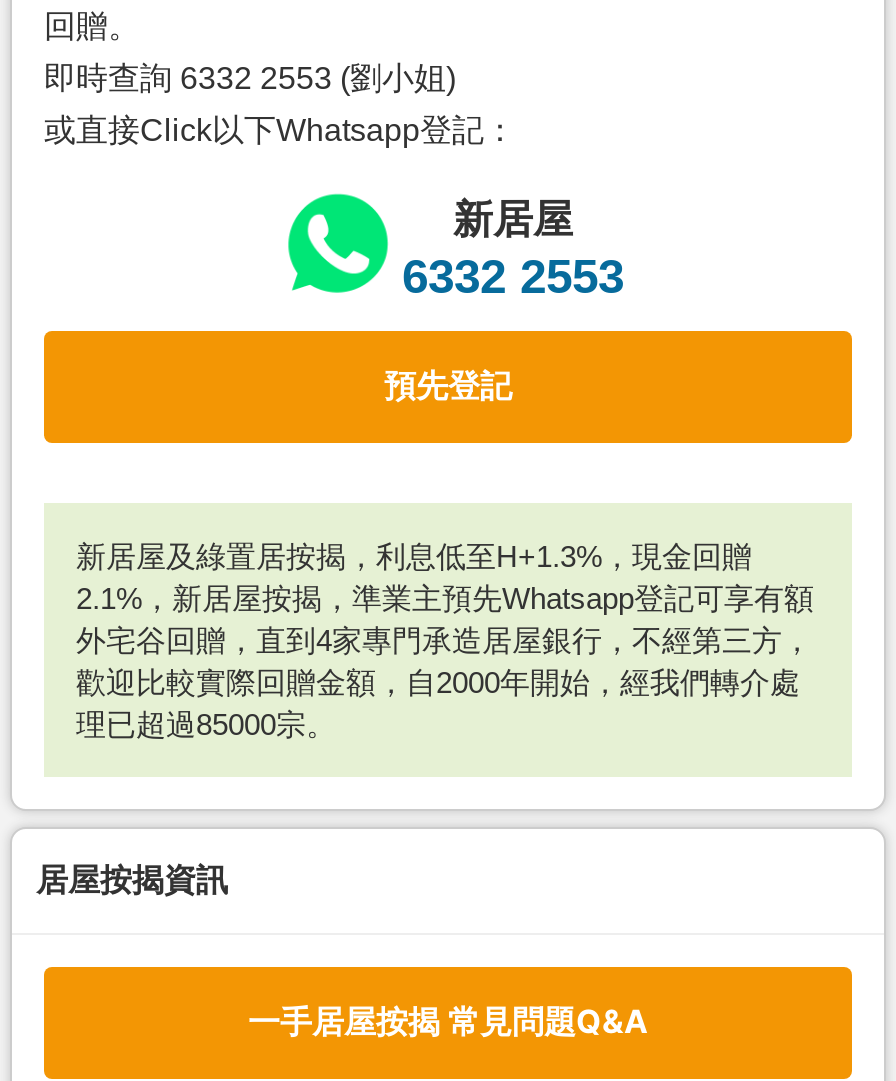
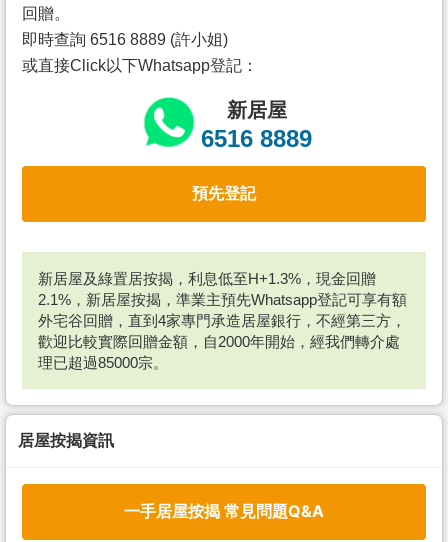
[44,62,456,96] 即時查詢 6332 2553 (劉小姐) -> [22,31,228,48] 即時查詢 6516 8889 (許小姐)
[402,249,624,303] 6332 2553 -> [201,125,312,152] 6516 8889

